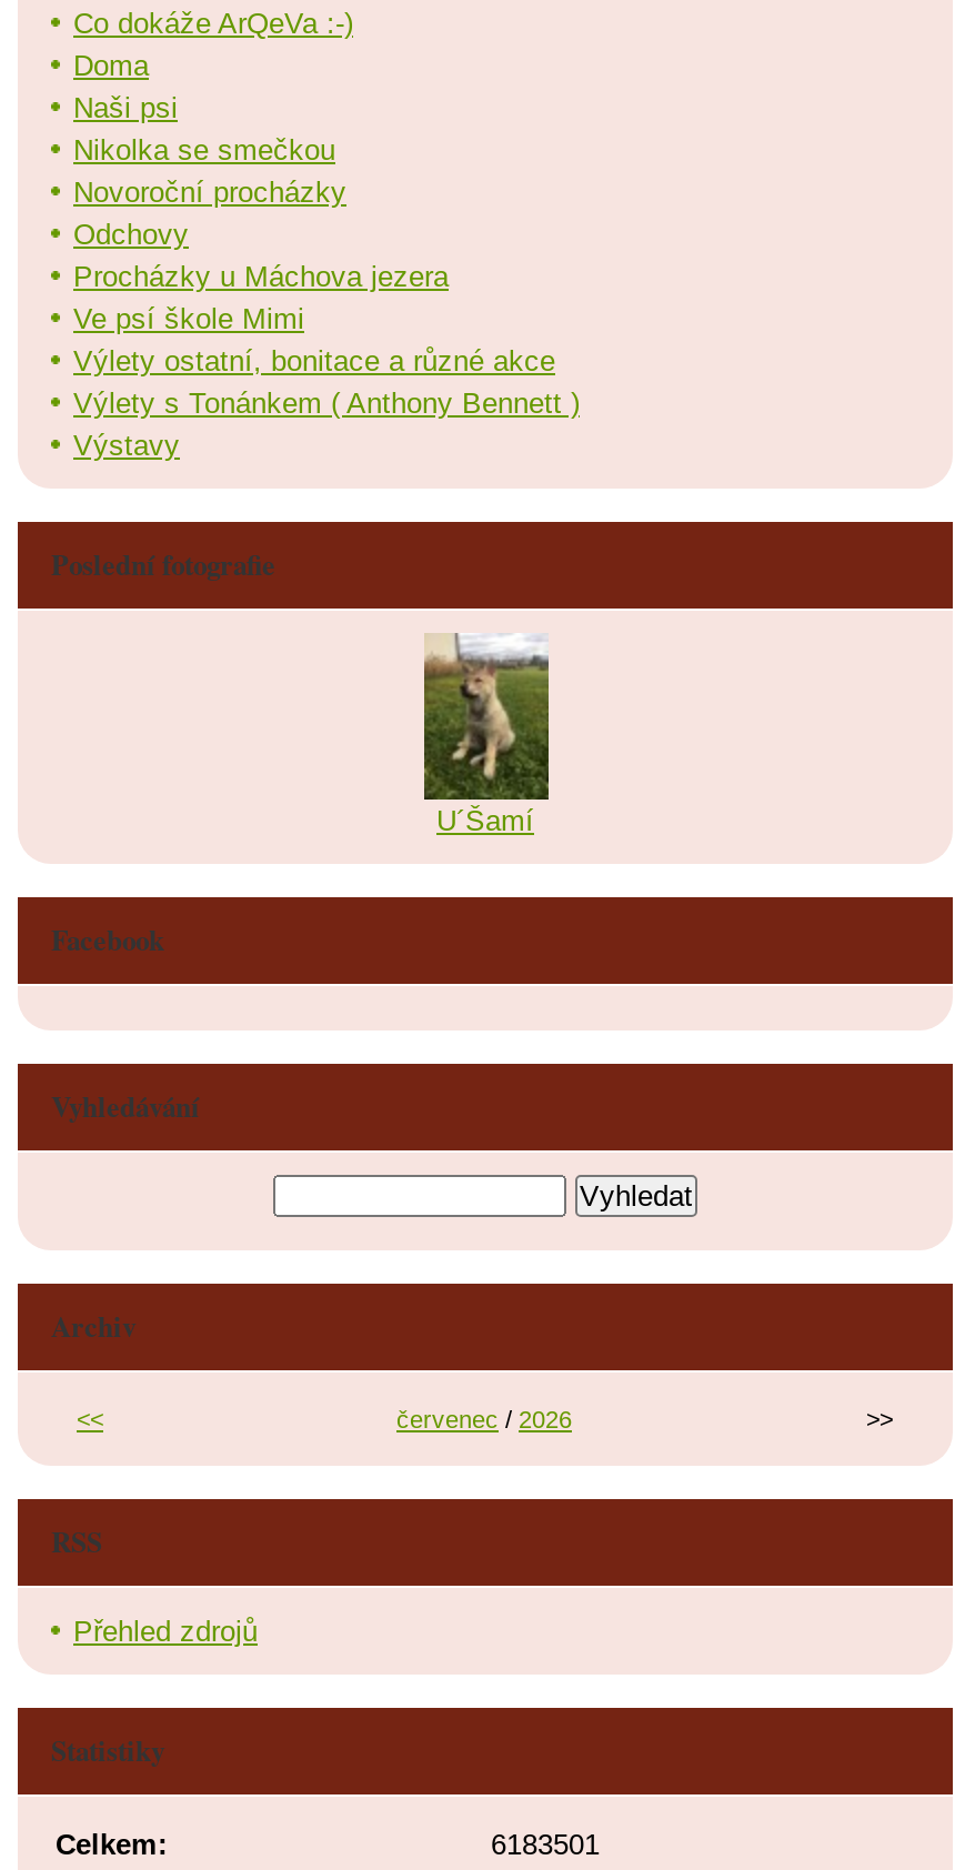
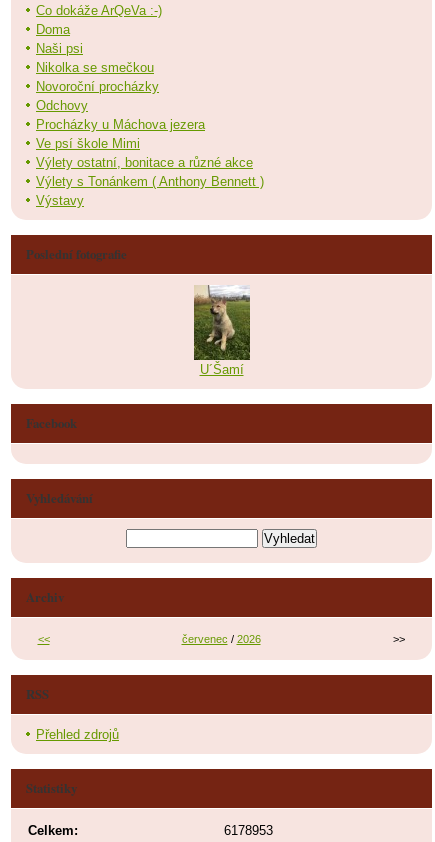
[491,1827,600,1861] 6183501 -> [224,823,273,838] 6178953

